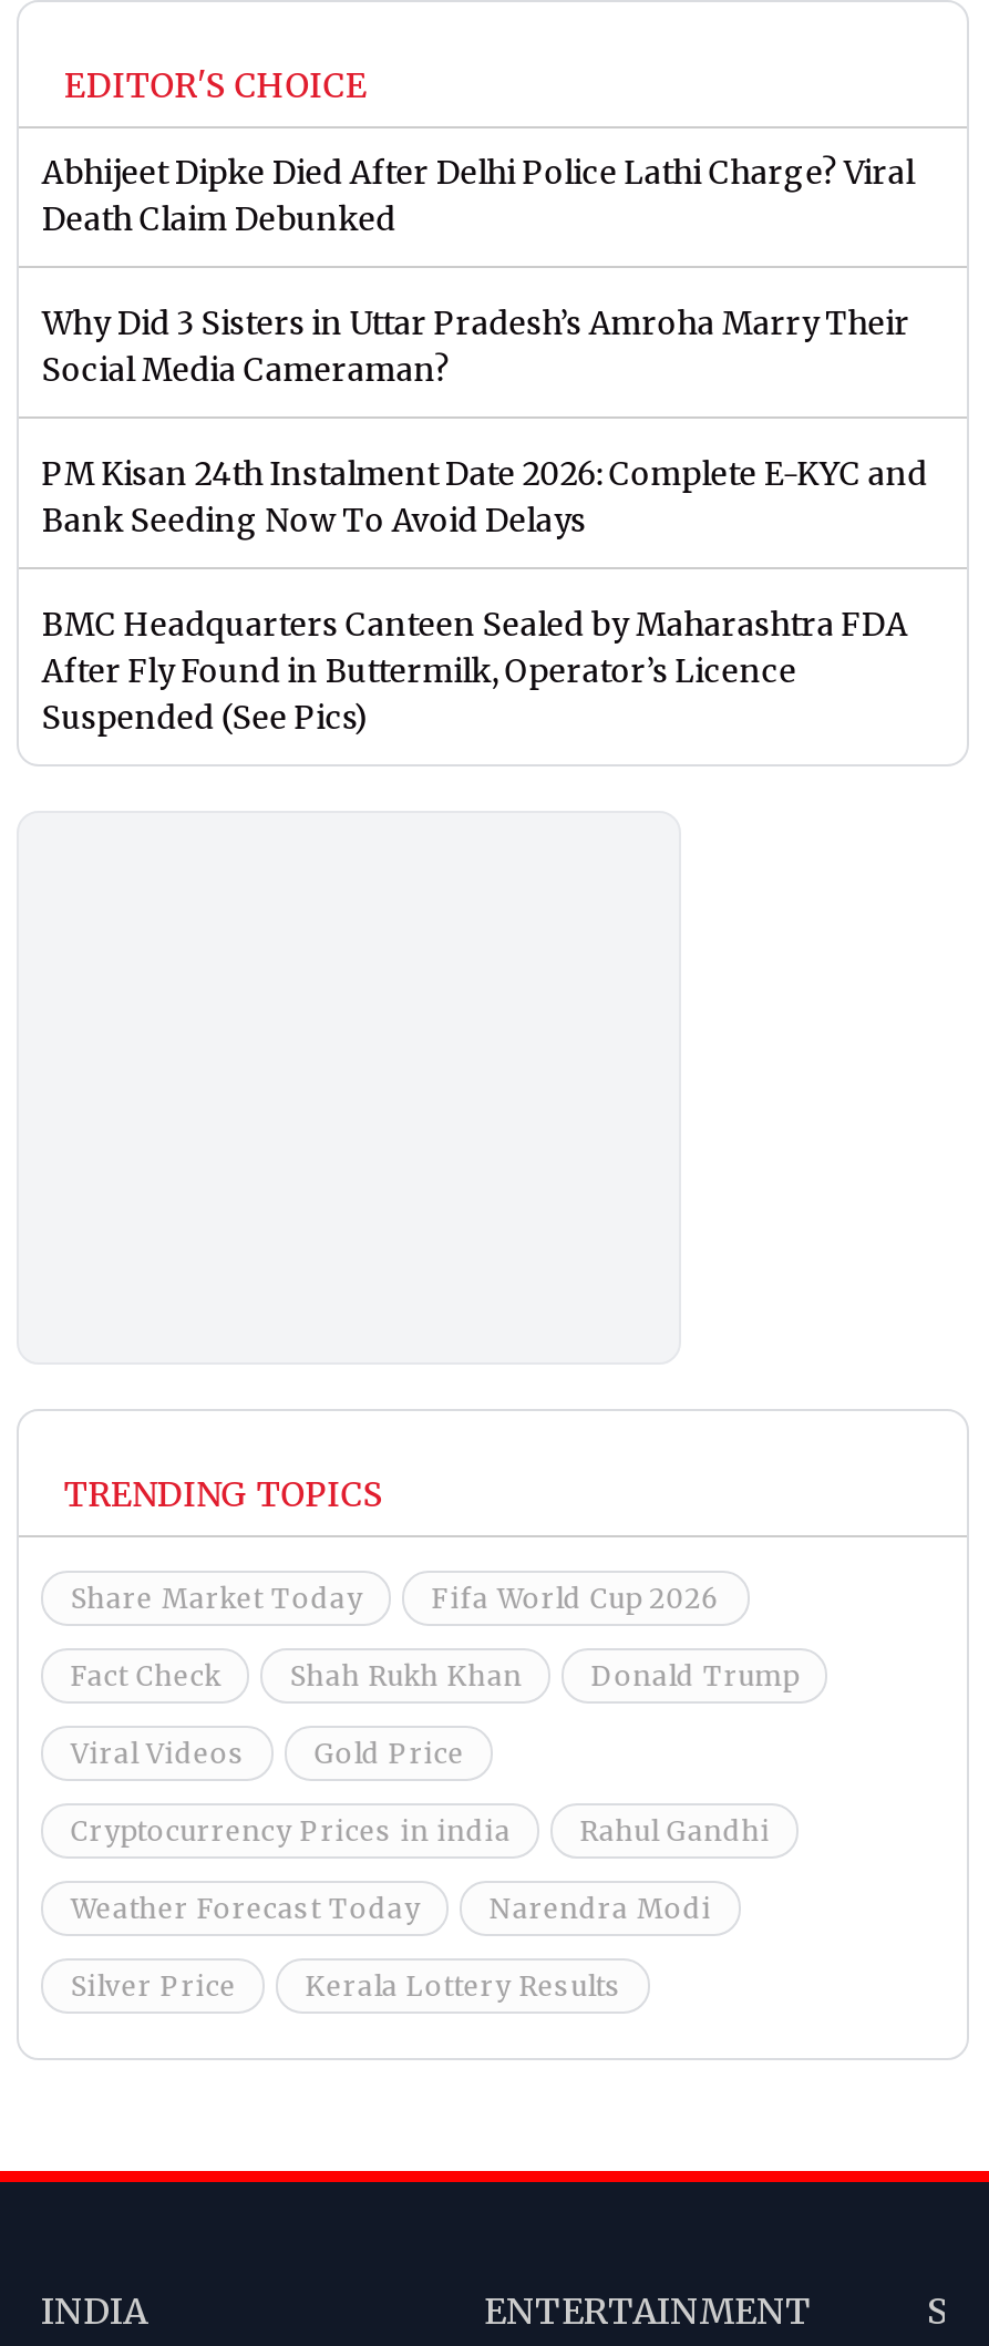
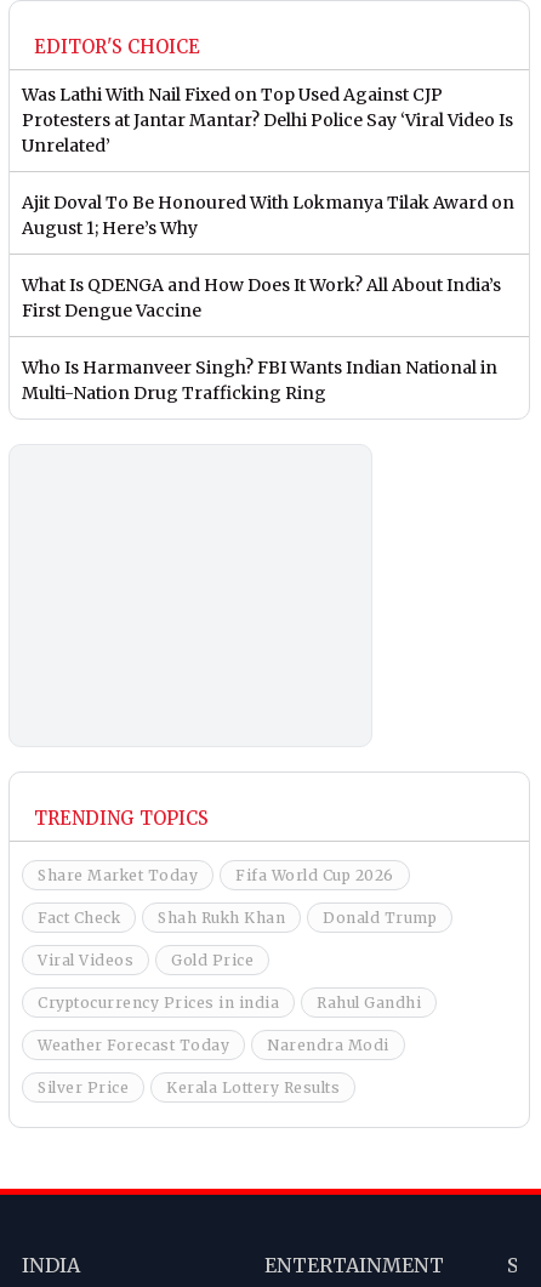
[42,152,914,239] Abhijeet Dipke Died After Delhi Police Lathi Charge? Viral | Death Claim Debunked -> [22,83,513,156] Was Lathi With Nail Fixed on Top Used Against CJP | Protesters at Jantar Mantar? Delhi Police Say ‘Viral Video Is | Unrelated’
[42,303,910,389] Why Did 3 Sisters in Uttar Pradesh’s Amroha Marry Their | Social Media Cameraman? -> [22,191,515,239] Ajit Doval To Be Honoured With Lokmanya Tilak Award on | August 1; Here’s Why
[42,453,928,540] PM Kisan 24th Instalment Date 2026: Complete E-KYC and | Bank Seeding Now To Avoid Delays -> [22,274,501,321] What Is QDENGA and How Does It Work? All About India’s | First Dengue Vaccine
[42,604,908,737] BMC Headquarters Canteen Sealed by Maharashtra FDA | After Fly Found in Buttermilk, Operator’s Licence | Suspended (See Pics) -> [22,356,498,404] Who Is Harmanveer Singh? FBI Wants Indian National in | Multi-Nation Drug Trafficking Ring

